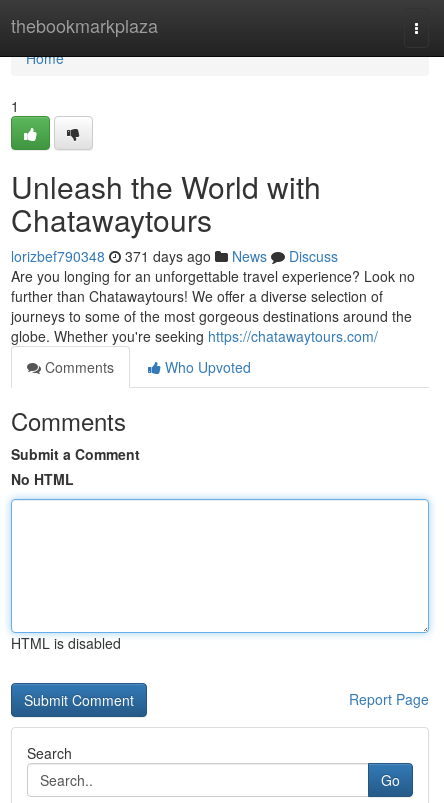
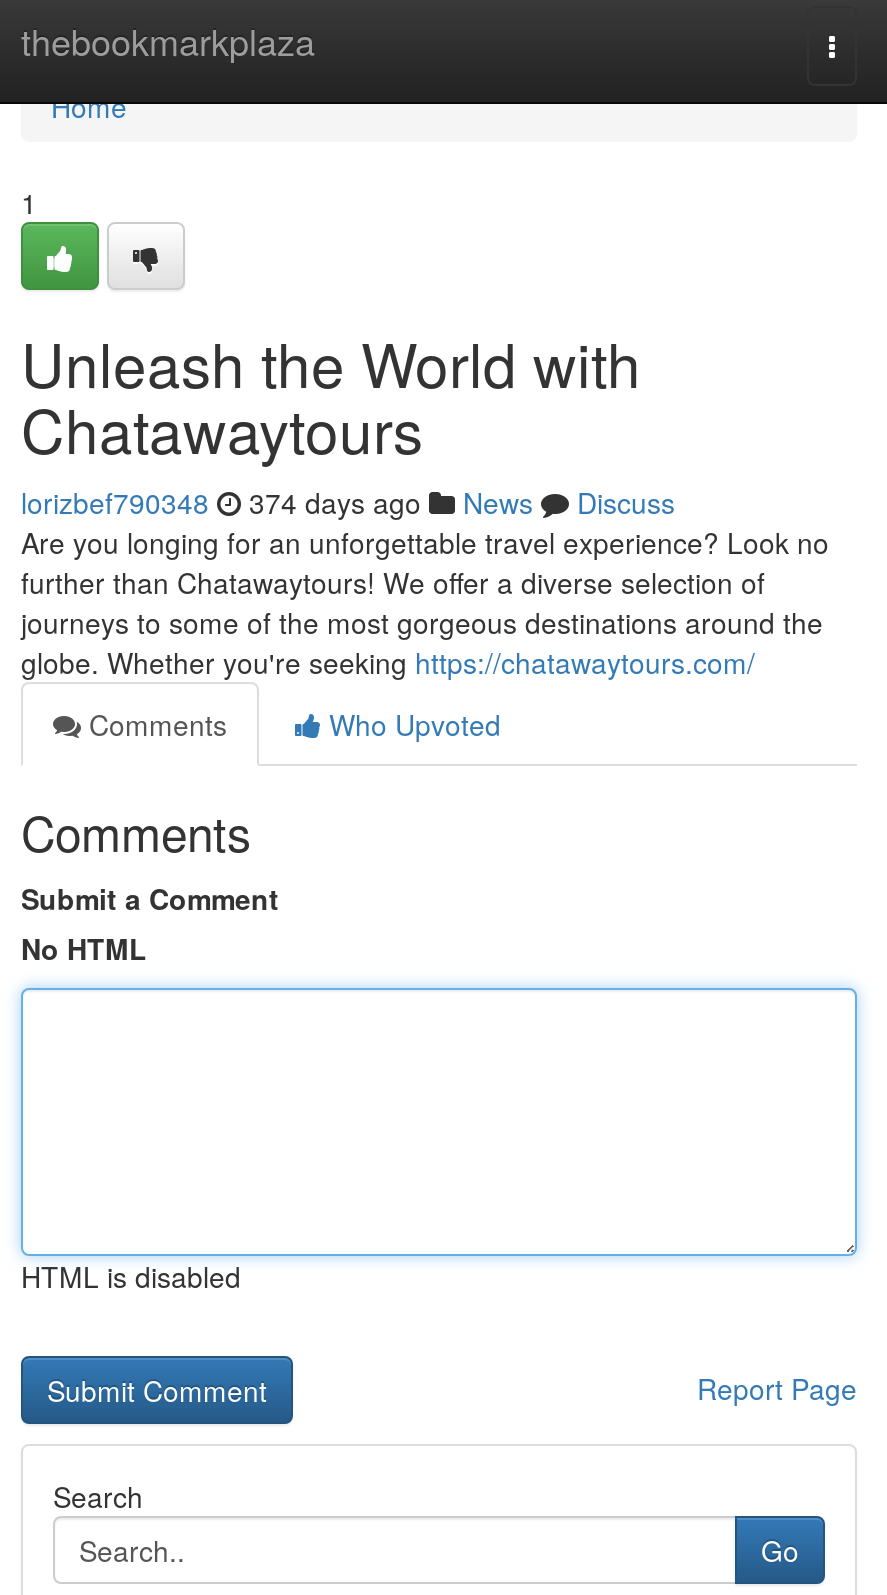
[11,246,338,266] lorizbef790348 371 days ago News Discuss -> [21,482,675,522] lorizbef790348 374 days ago News Discuss

